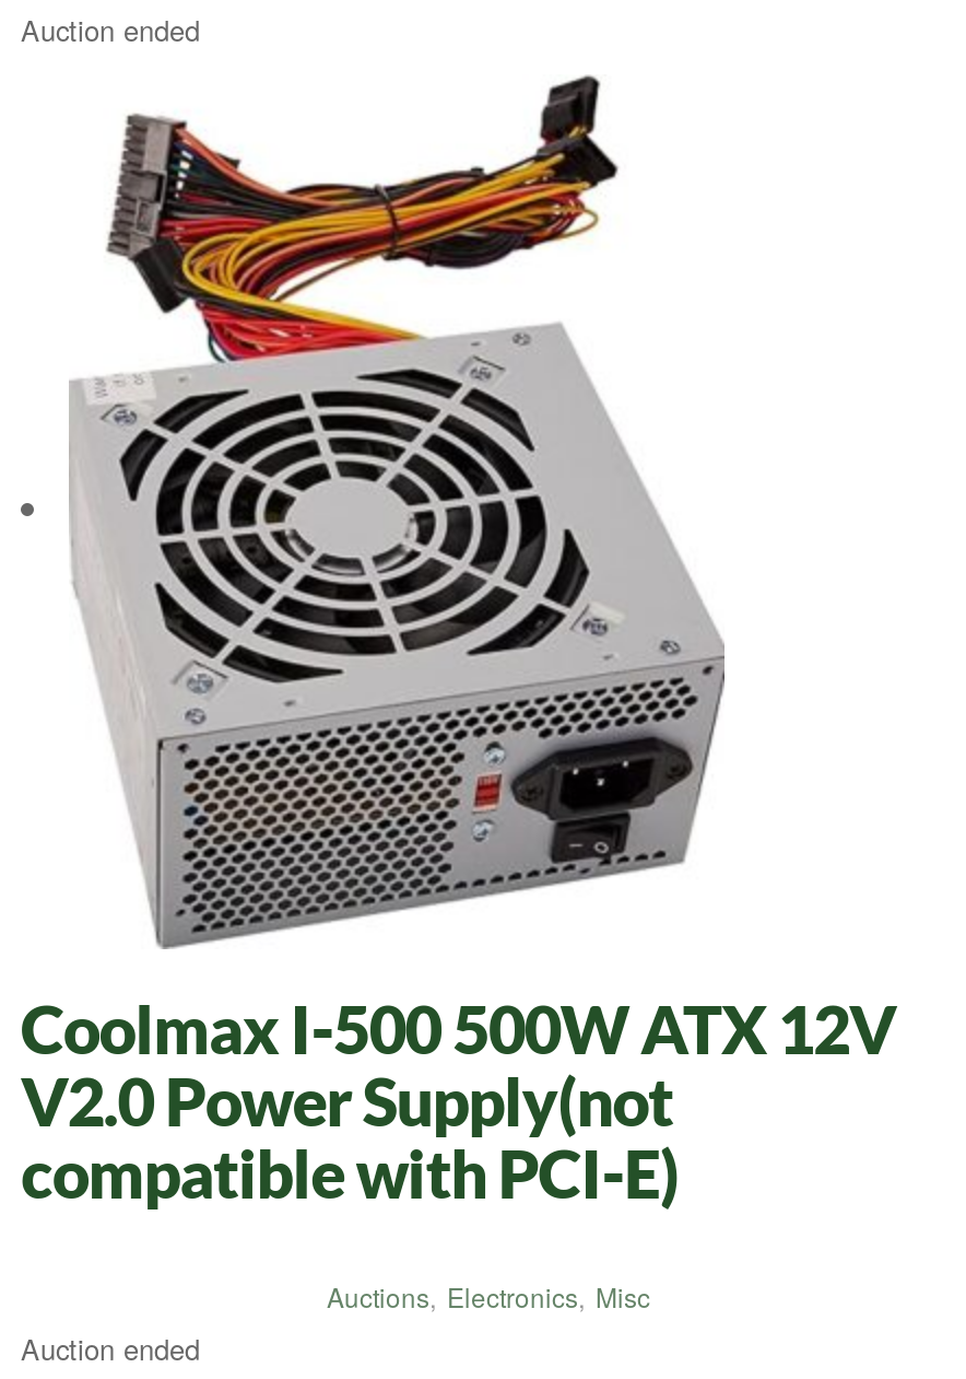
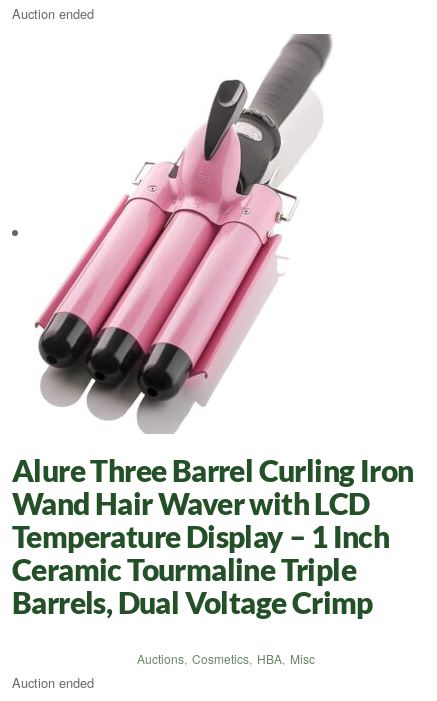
[69,74,727,829] [image] -> [35,33,333,434] [image]
[21,989,896,1212] Coolmax I-500 500W ATX 12V | V2.0 Power Supply(not | compatible with PCI-E) -> [12,452,413,620] Alure Three Barrel Curling Iron | Wand Hair Waver with LCD | Temperature Display – 1 Inch | Ceramic Tourmaline Triple | Barrels, Dual Voltage Crimp
[327,1277,650,1314] Auctions, Electronics, Misc -> [137,650,315,667] Auctions, Cosmetics, HBA, Misc

